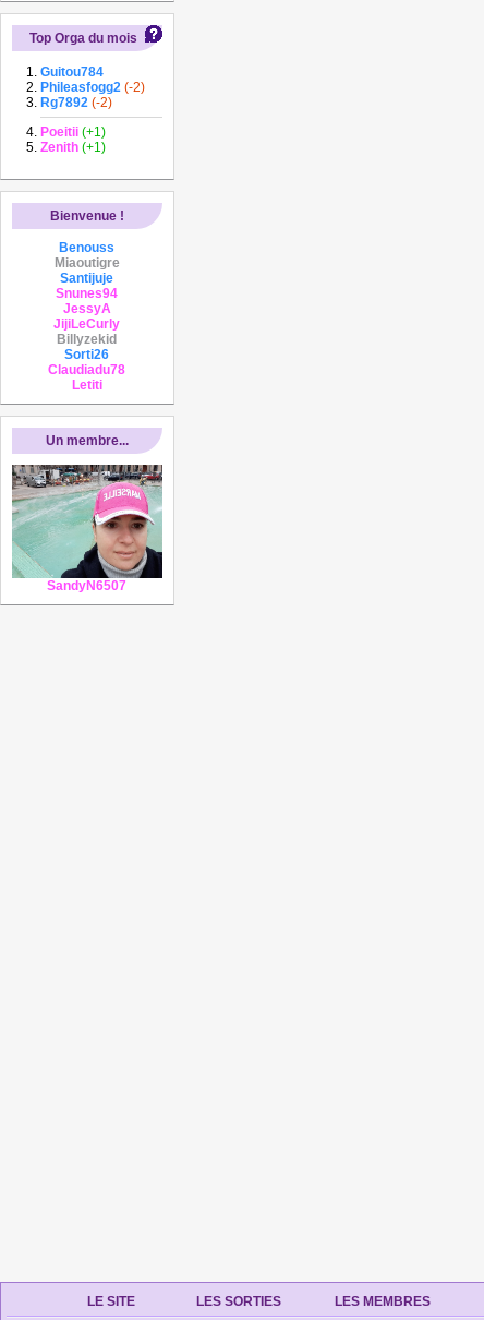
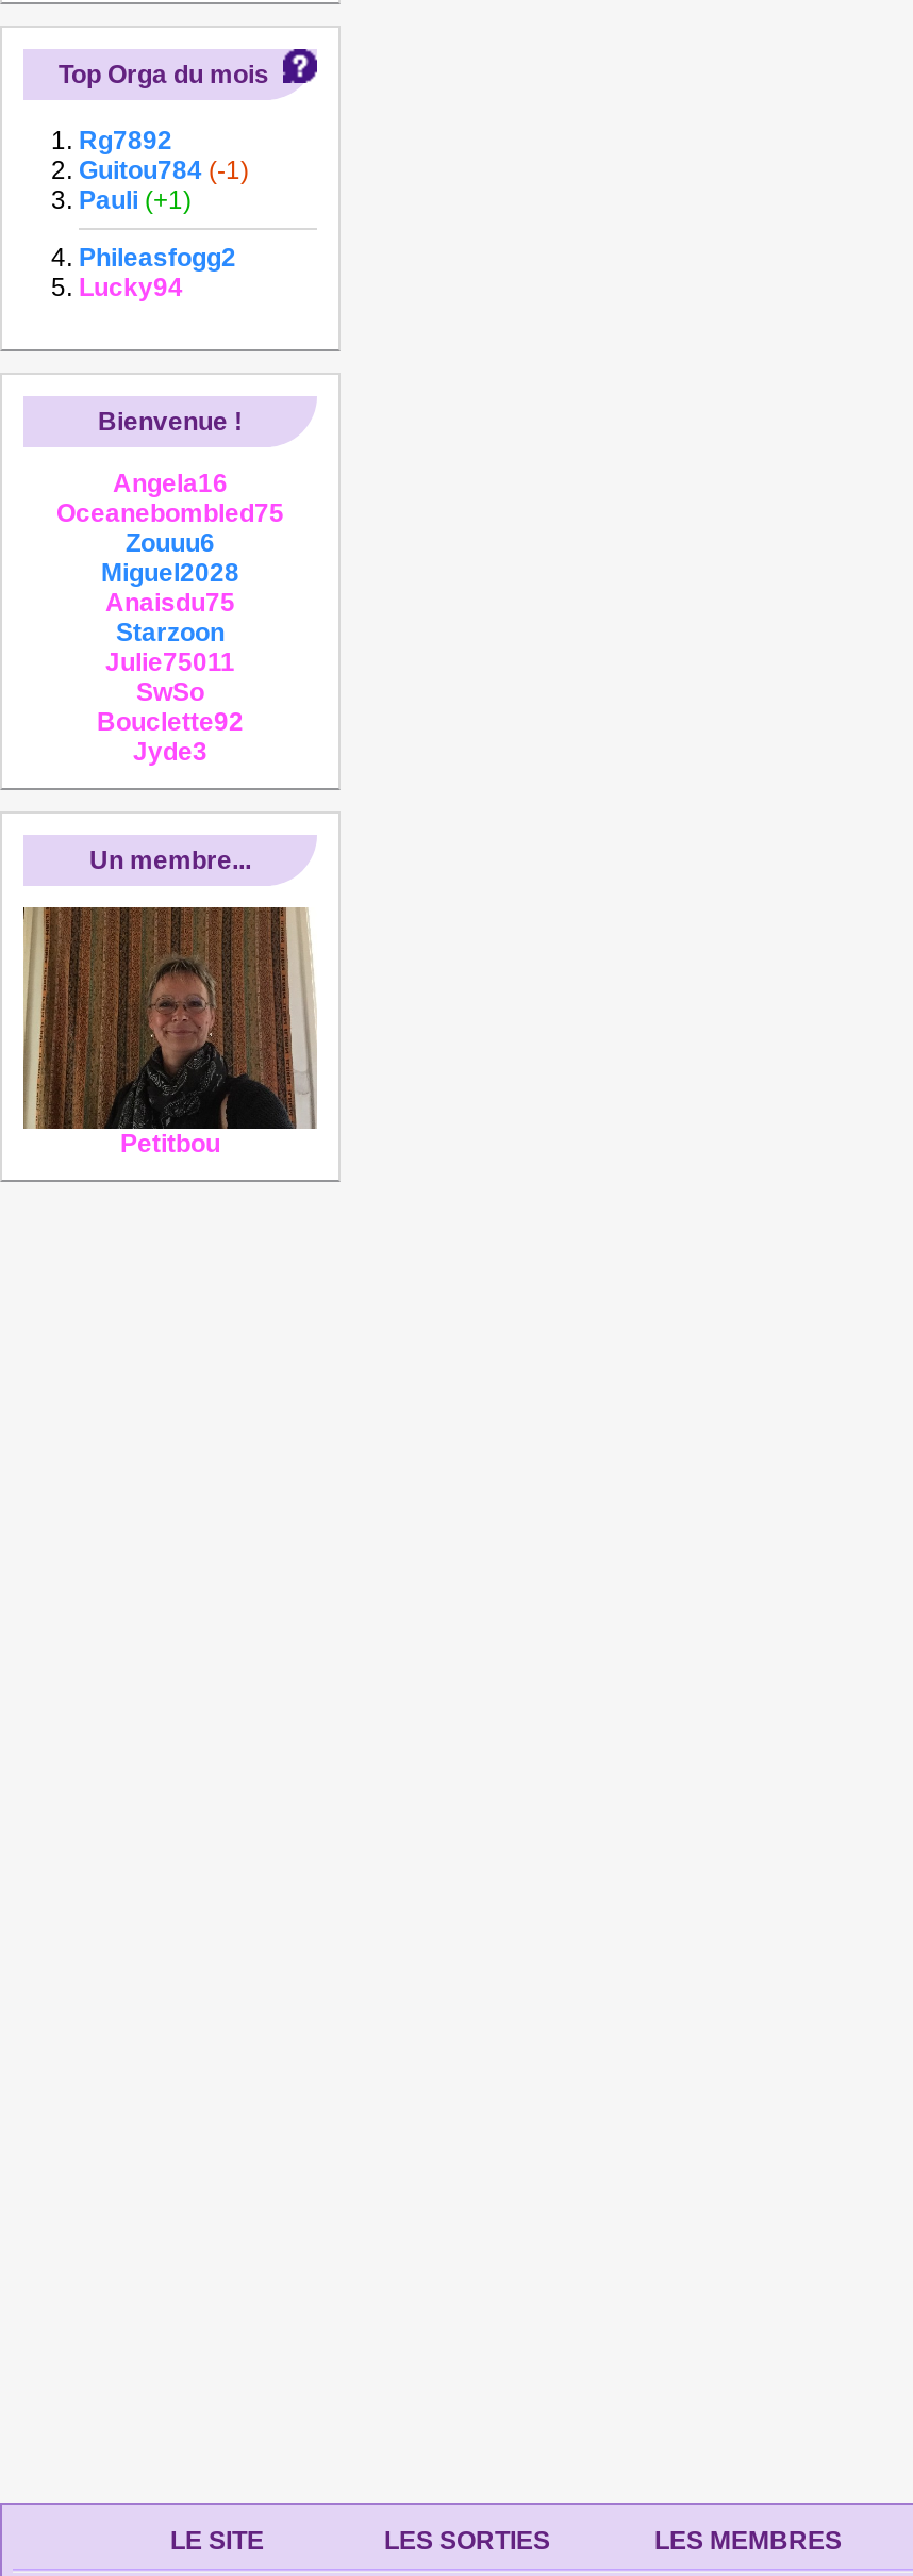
[40,64,145,110] Guitou784 | Phileasfogg2 (-2) | Rg7892 (-2) -> [79,126,249,215] Rg7892 | Guitou784 (-1) | Pauli (+1)
[40,124,106,155] Poeitii (+1) | Zenith (+1) -> [79,243,236,302] Phileasfogg2 | Lucky94
[49,240,126,393] Benouss | Miaoutigre | Santijuje | Snunes94 | JessyA | JijiLeCurly | Billyzekid | Sorti26 | Claudiadu78 | Letiti -> [56,469,284,767] Angela16 | Oceanebombled75 | Zouuu6 | Miguel2028 | Anaisdu75 | Starzoon | Julie75011 | SwSo | Bouclette92 | Jyde3
[11,464,164,593] [image] | SandyN6507 -> [21,907,317,1158] [image] | Petitbou

